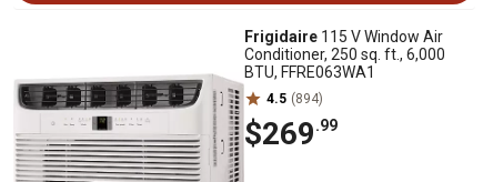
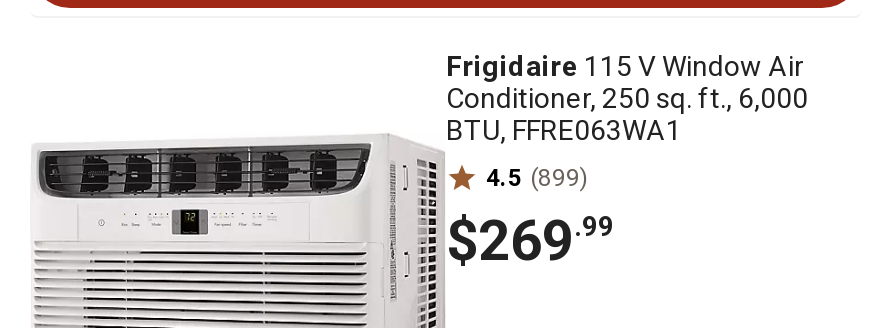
[266,91,323,107] 4.5 (894) -> [486,164,588,192] 4.5 (899)

